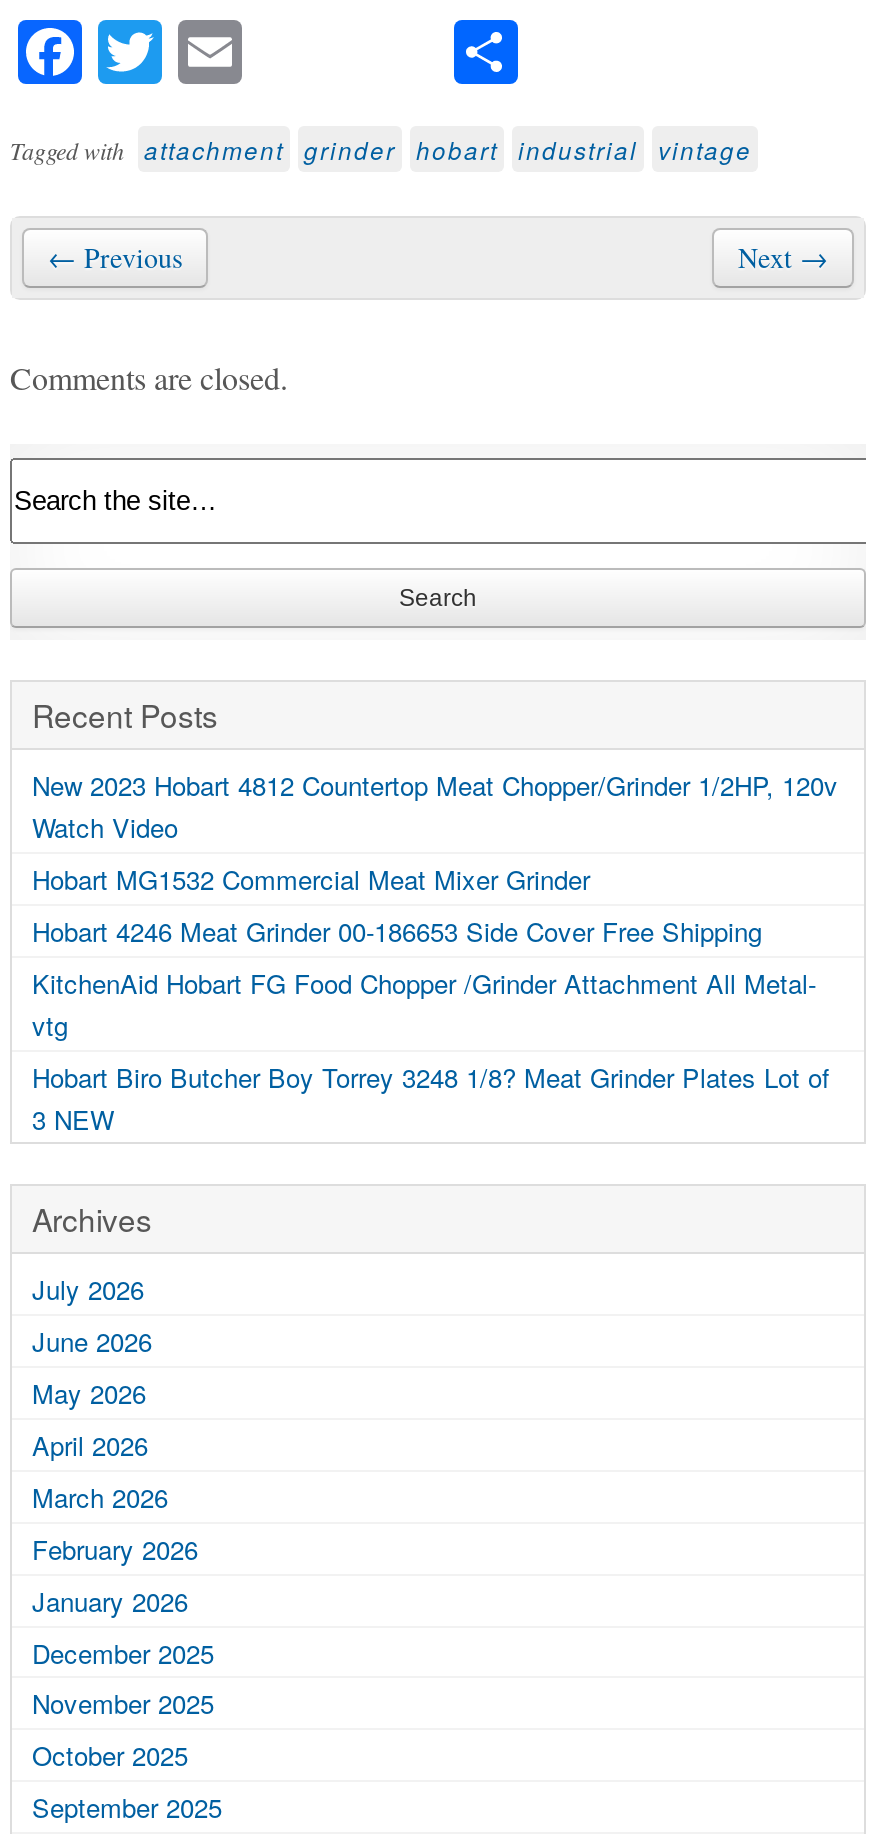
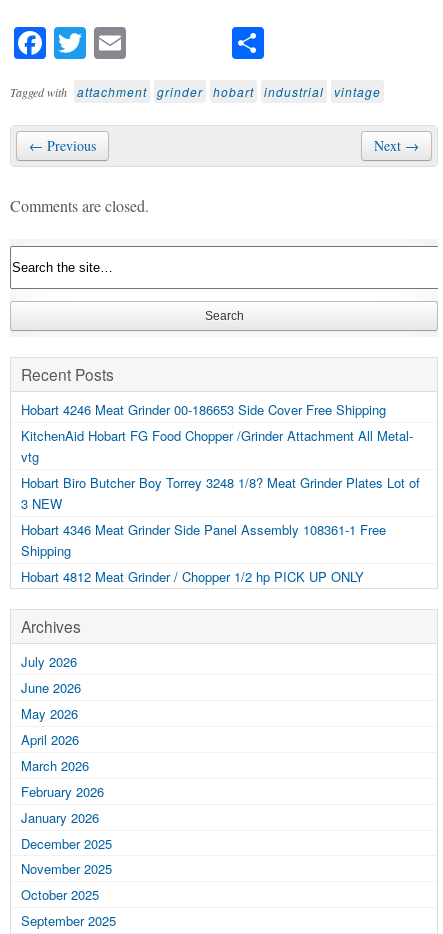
[32,766,838,898] New 2023 Hobart 4812 Countertop Meat Chopper/Grinder 1/2HP, 120v | Watch Video | Hobart MG1532 Commercial Meat Mixer Grinder -> none
moved [32,912,830,1137] -> [21,400,420,513]: Hobart 4246 Meat Grinder 00-186653 Side Cover Free Shipping | KitchenAid Hobart FG Food Chopper /Grinder Attachment All Metal- | vtg | Hobart Biro Butcher Boy Torrey 3248 1/8? Meat Grinder Plates Lot of | 3 NEW
none -> [21,520,386,585] Hobart 4346 Meat Grinder Side Panel Assembly 108361-1 Free | Shipping | Hobart 4812 Meat Grinder / Chopper 1/2 hp PICK UP ONLY

